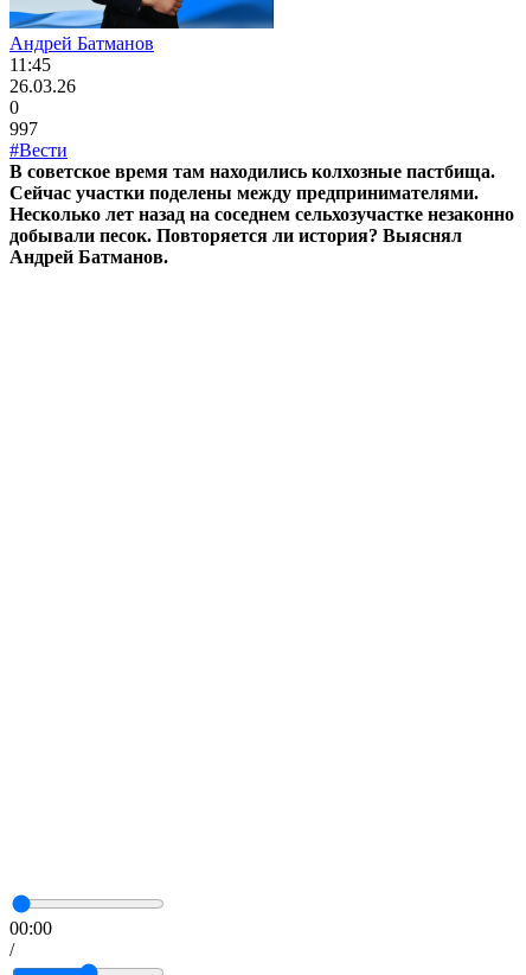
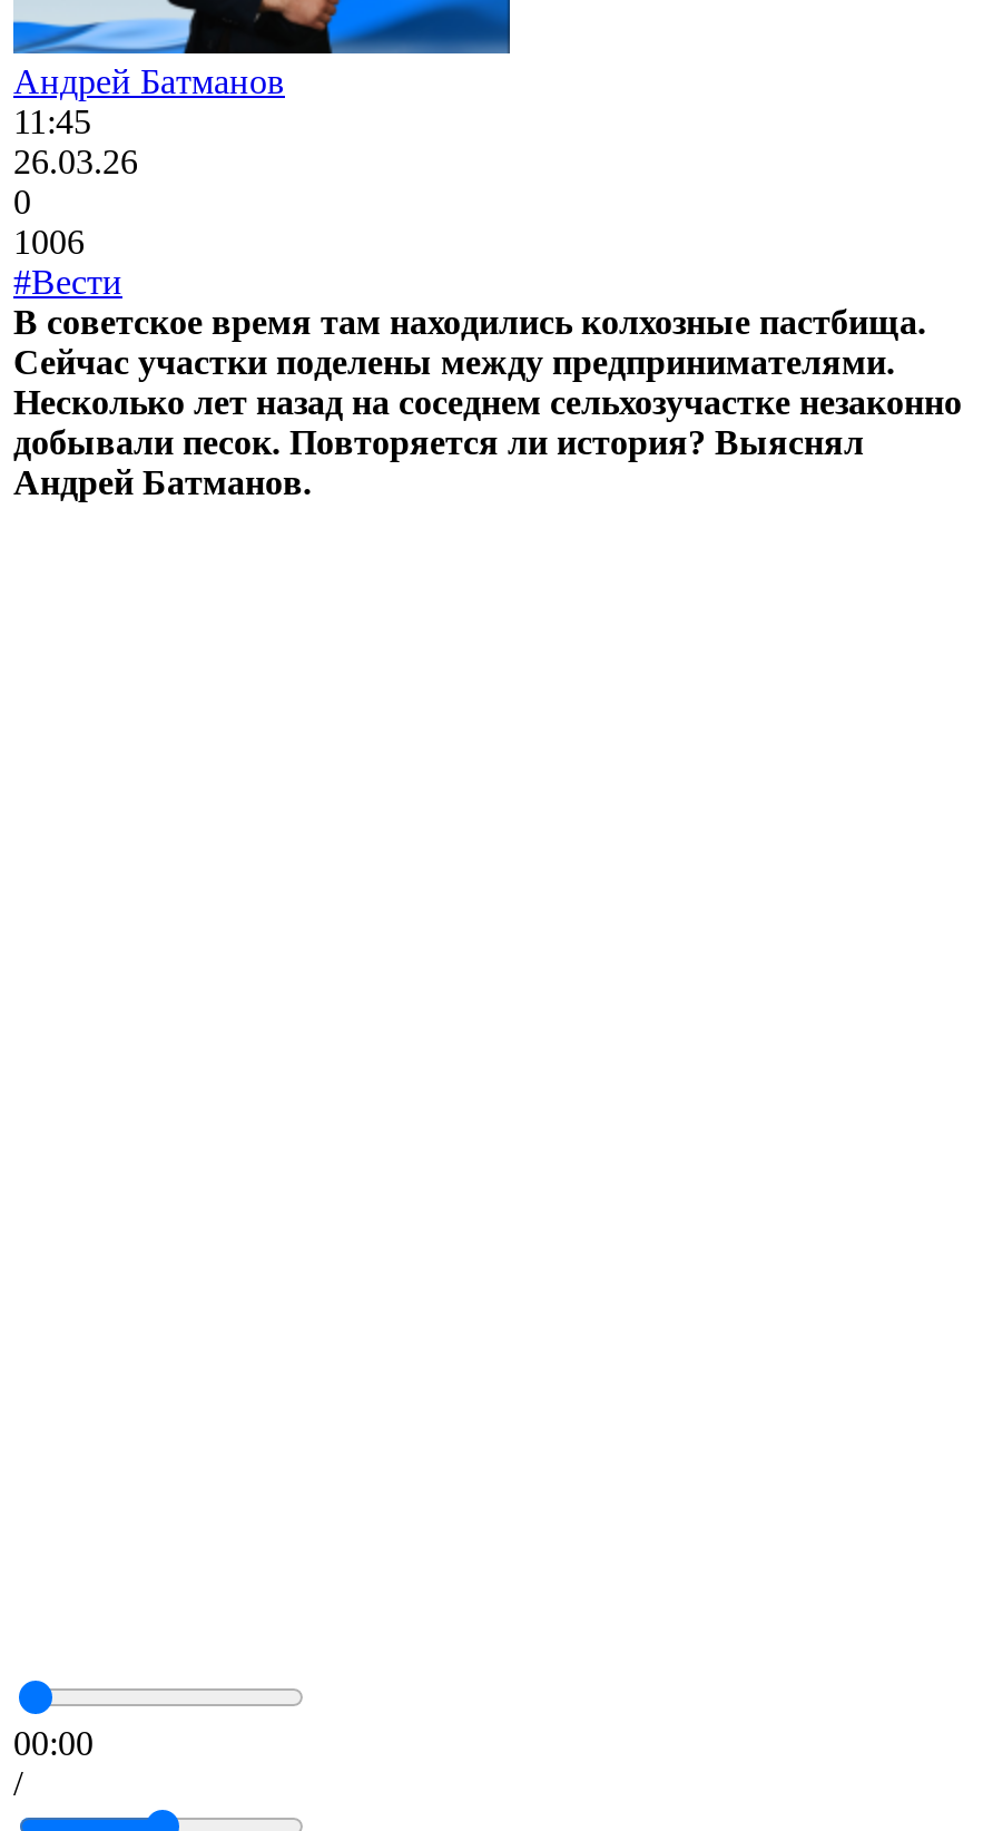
[9,118,38,139] 997 -> [13,223,85,260] 1006

